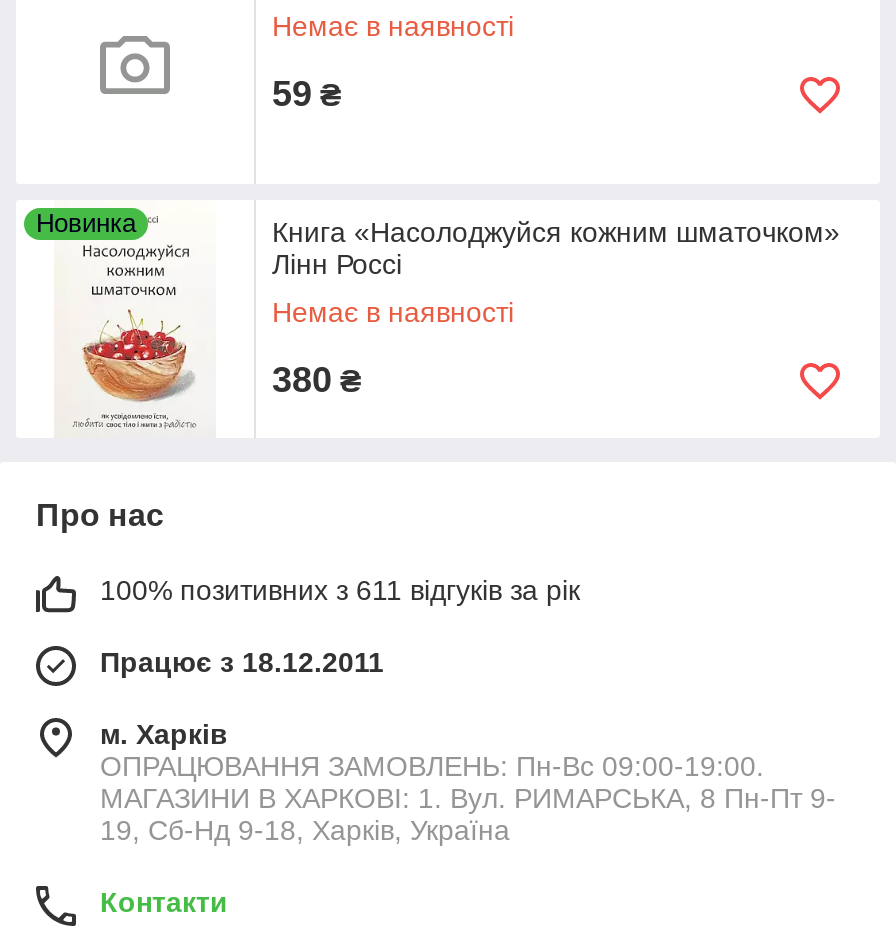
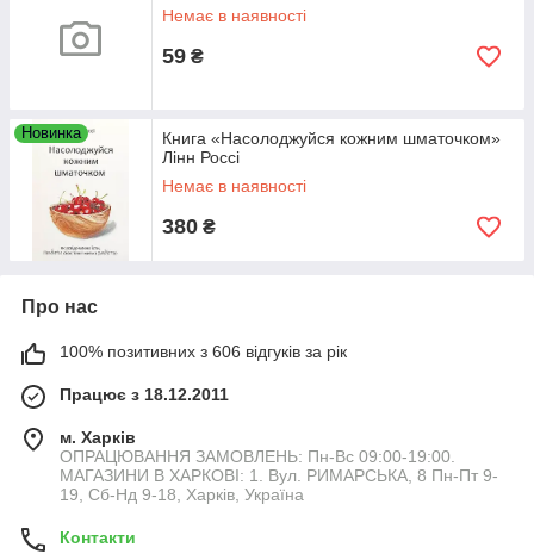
[100,574,580,606] 100% позитивних з 611 відгуків за рік -> [60,342,347,361] 100% позитивних з 606 відгуків за рік

